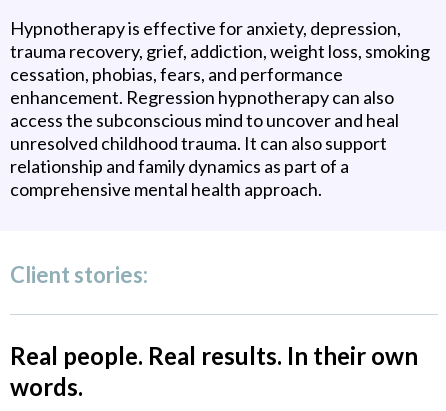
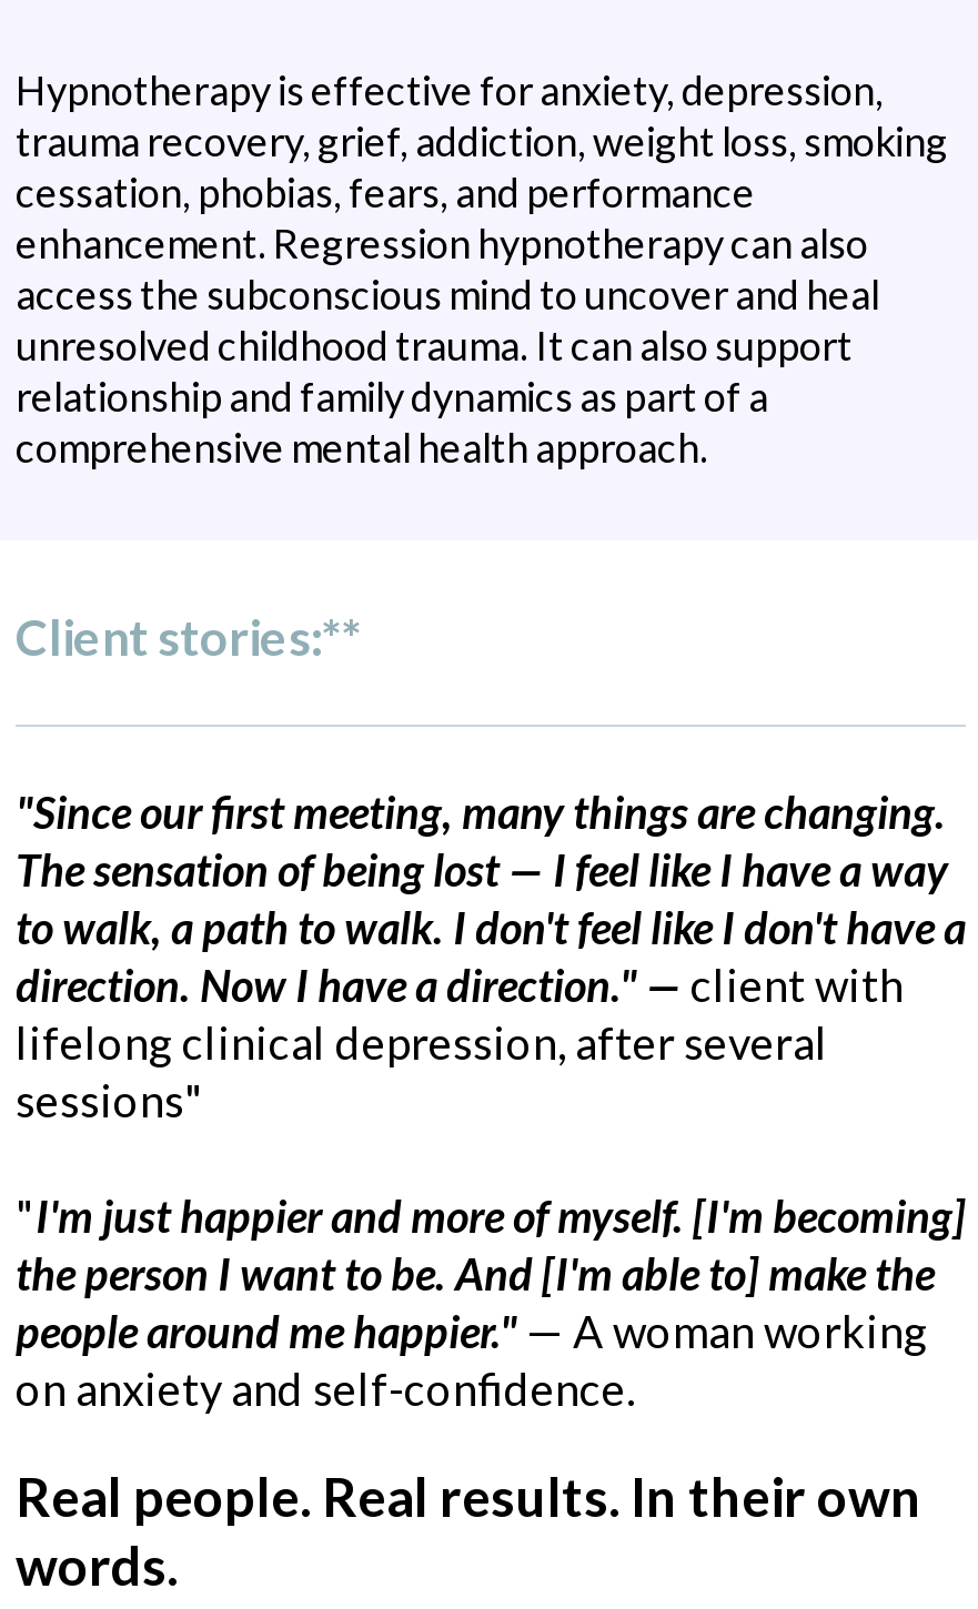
[10,261,148,288] Client stories: -> [16,606,966,1414] Client stories:** | "Since our first meeting, many things are changing. | The sensation of being lost — I feel like I have a way | to walk, a path to walk. I don't feel like I don't have a | direction. Now I have a direction." — client with | lifelong clinical depression, after several | sessions" | "I'm just happier and more of myself. [I'm becoming] | the person I want to be. And [I'm able to] make the | people around me happier." — A woman working | on anxiety and self-confidence.

